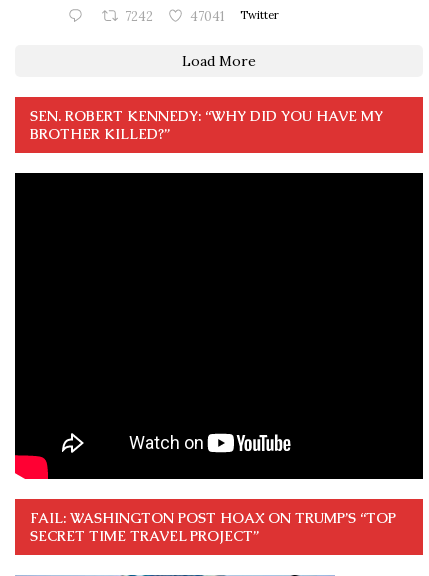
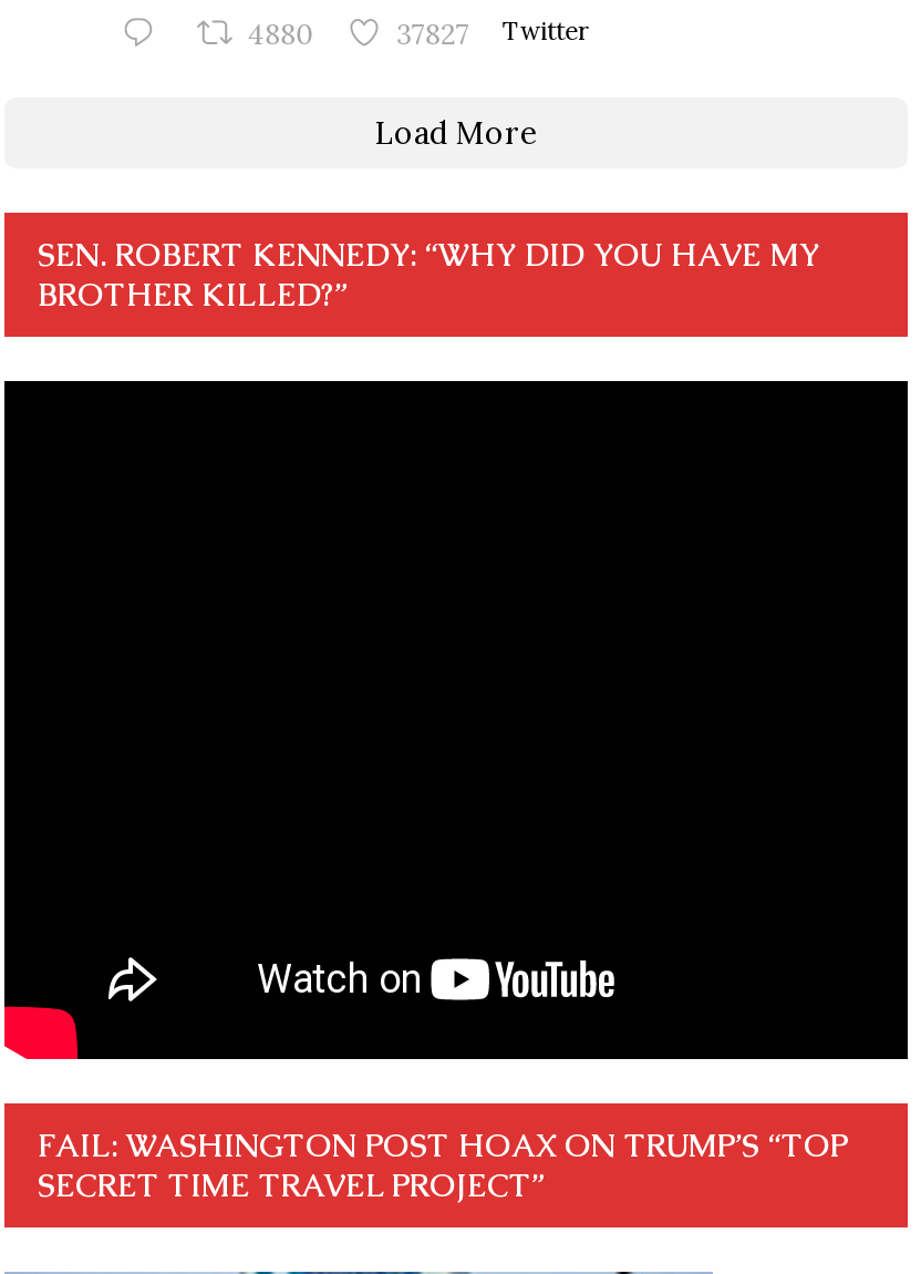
[125,8,225,24] 7242 | 47041 -> [248,15,470,51] 4880 | 37827

